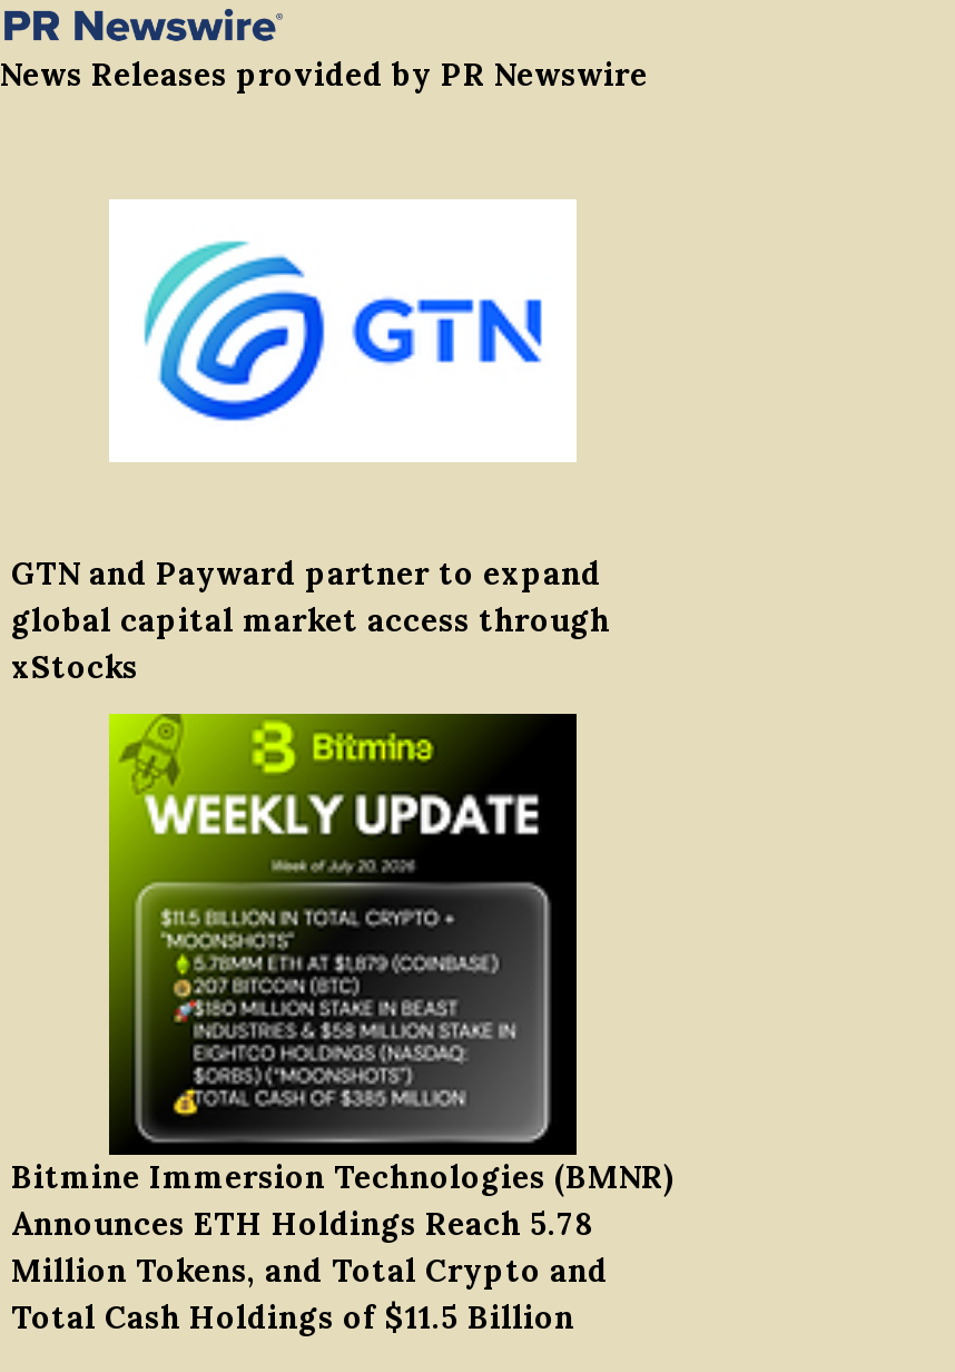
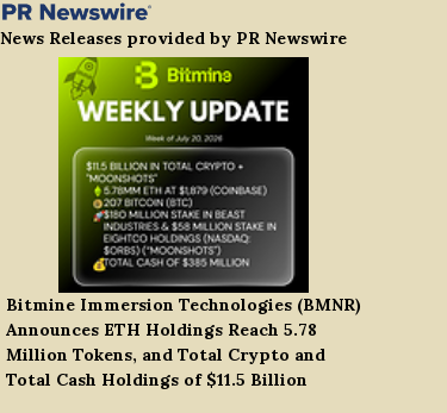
[109,198,577,463] [image] -> none
[11,553,610,687] GTN and Payward partner to expand | global capital market access through | xStocks -> none

